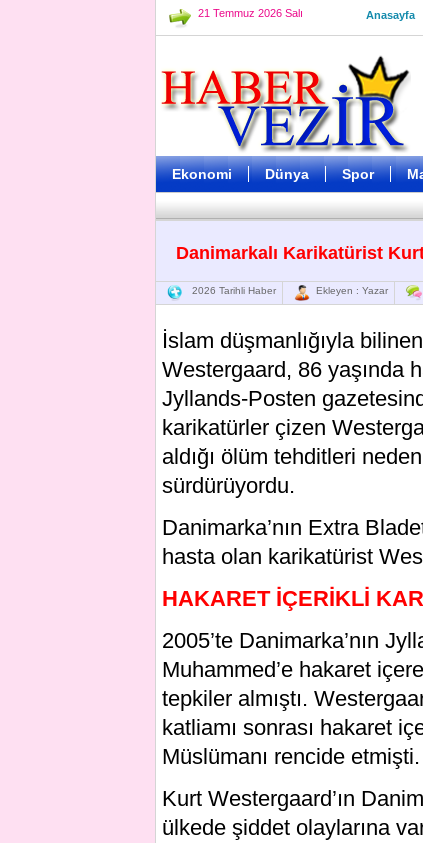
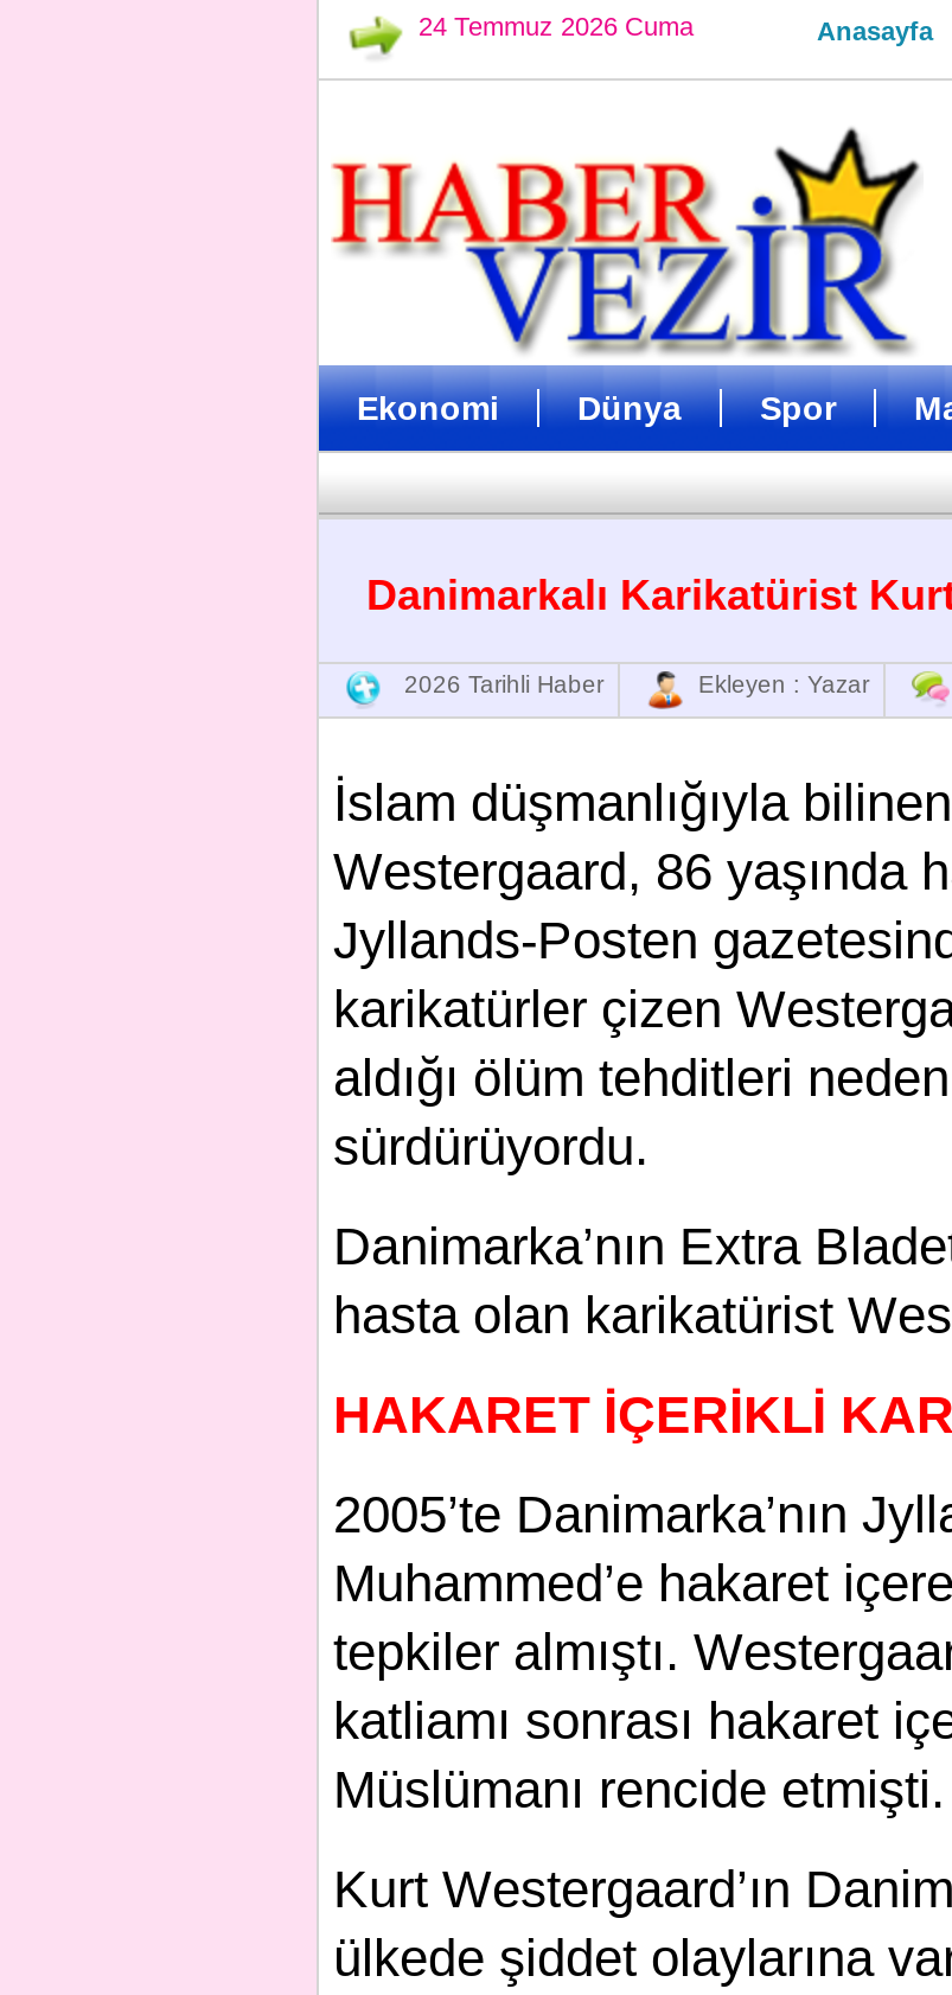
[198,7,303,19] 21 Temmuz 2026 Salı -> [419,12,694,40] 24 Temmuz 2026 Cuma

